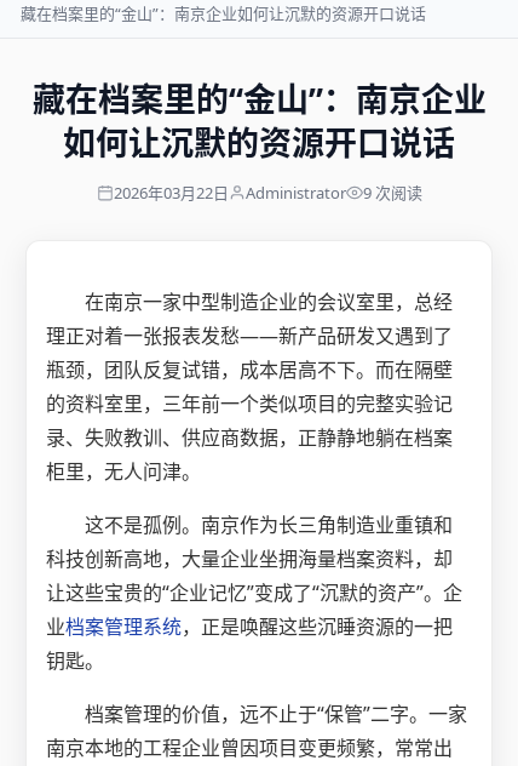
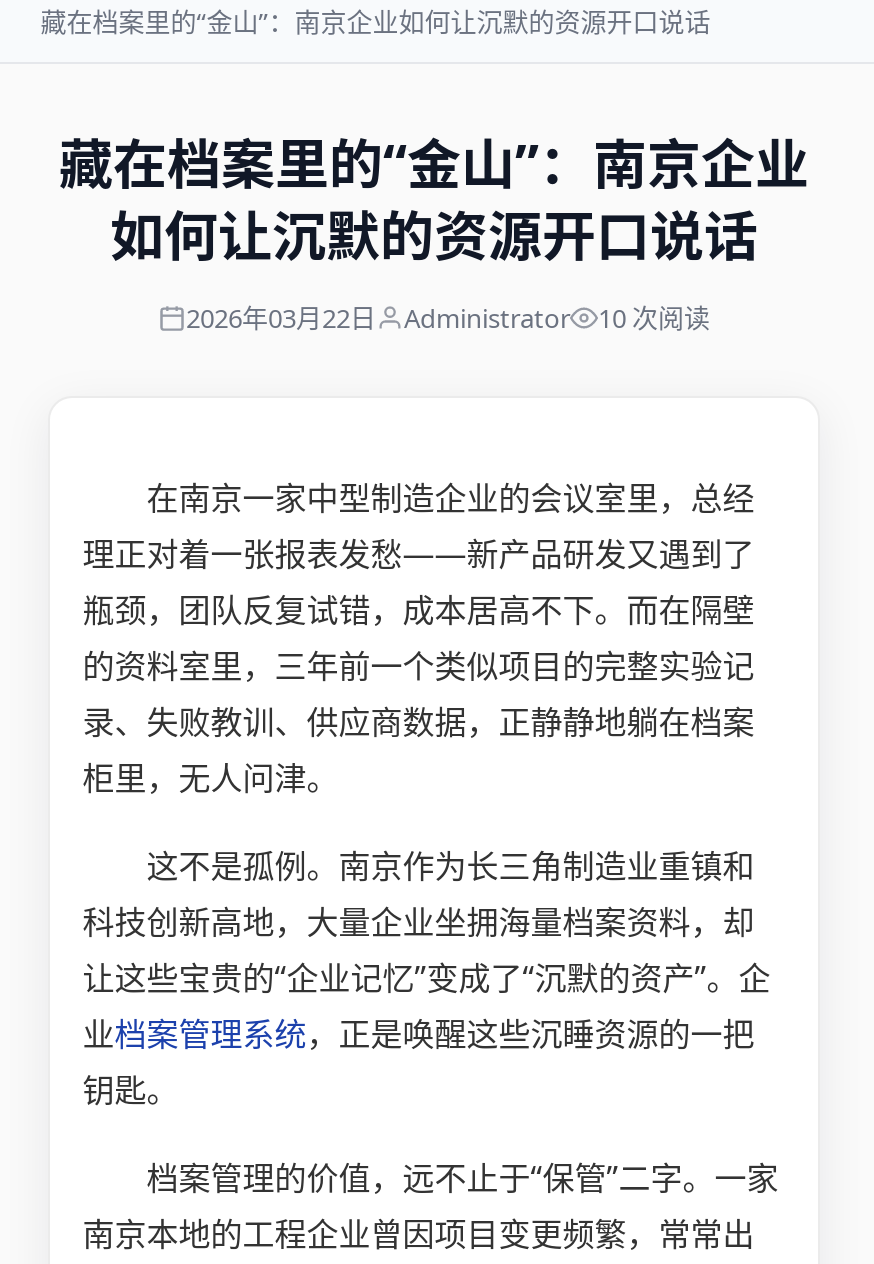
[113,182,422,204] 2026年03月22日 Administrator 9 次阅读 -> [186,300,710,336] 2026年03月22日 Administrator 10 次阅读

